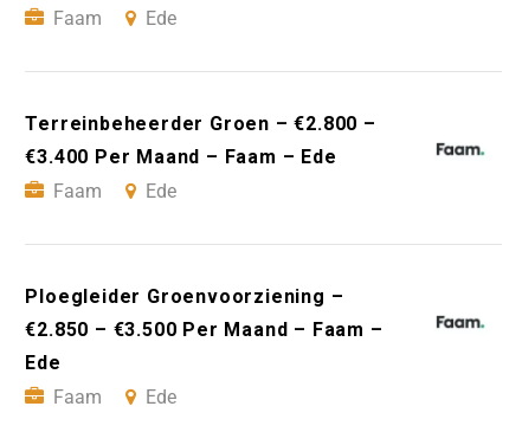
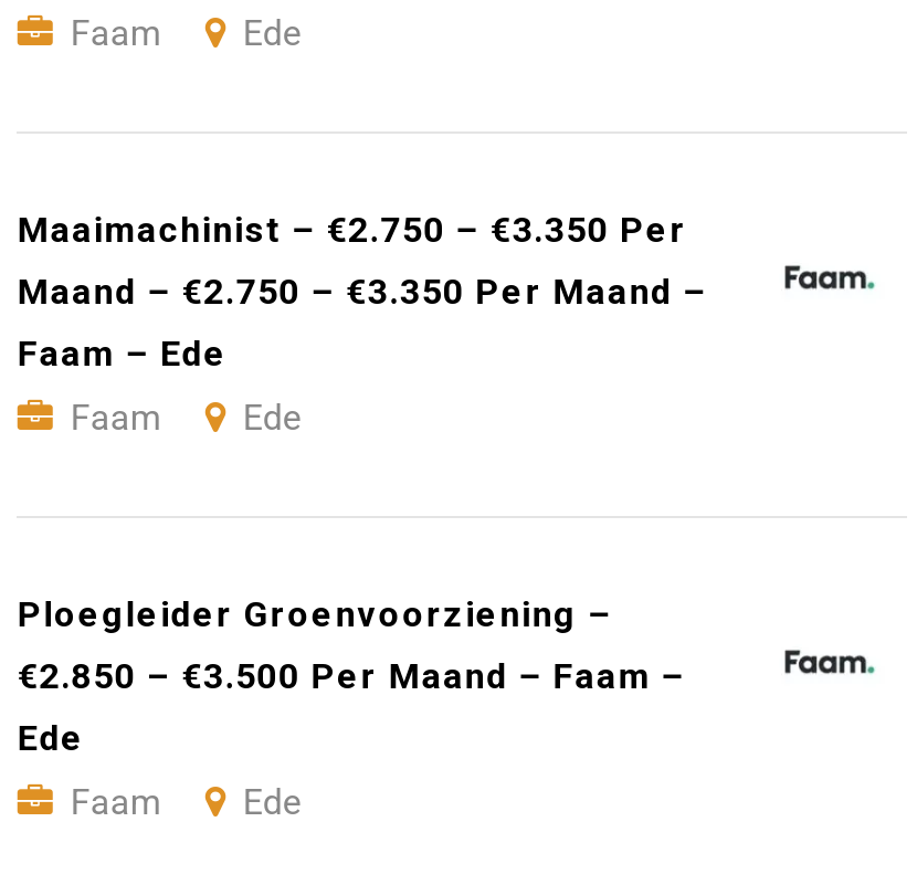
[25,113,376,169] Terreinbeheerder Groen – €2.800 – | €3.400 Per Maand – Faam – Ede -> [17,208,707,373] Maaimachinist – €2.750 – €3.350 Per | Maand – €2.750 – €3.350 Per Maand – | Faam – Ede

